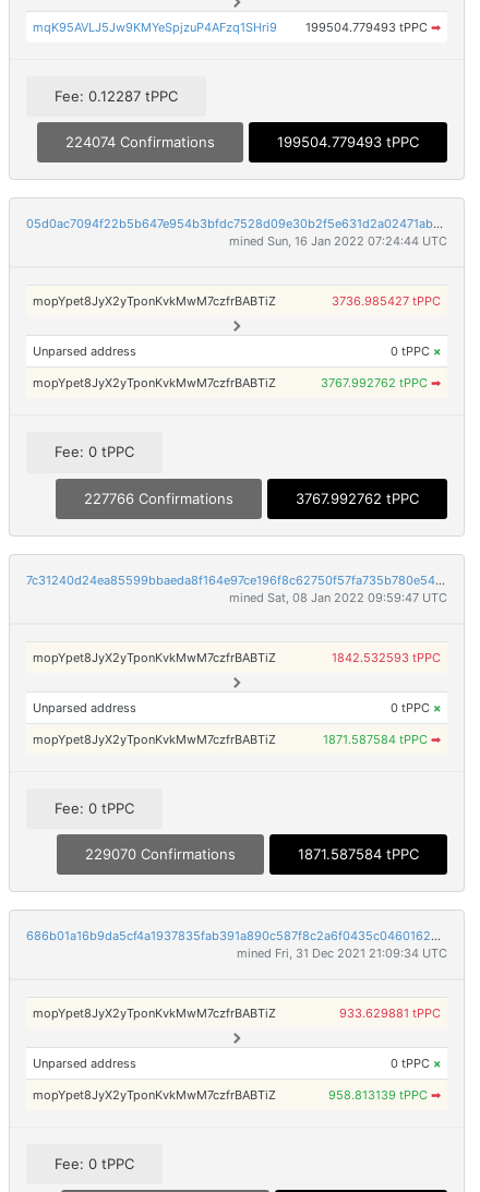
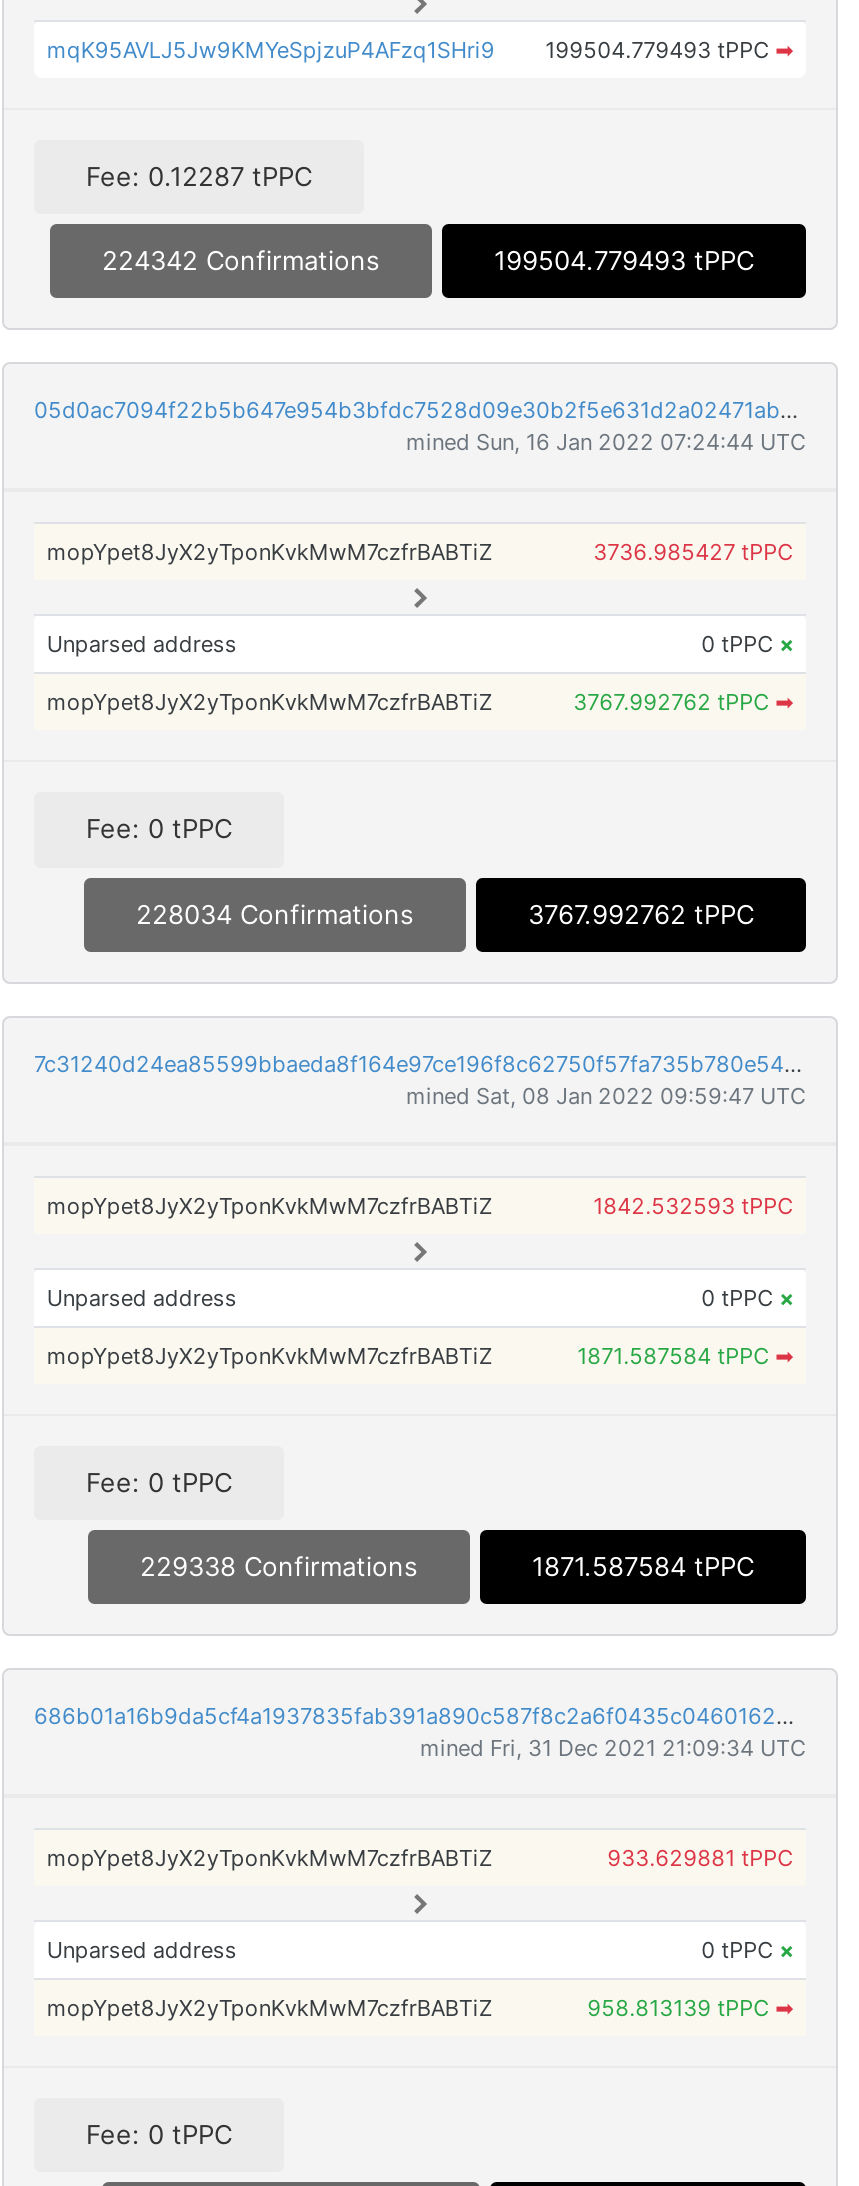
[65,133,215,151] 224074 Confirmations -> [102,245,380,277] 224342 Confirmations
[84,489,233,507] 227766 Confirmations -> [136,897,414,929] 228034 Confirmations
[85,845,236,863] 229070 Confirmations -> [140,1550,418,1582] 229338 Confirmations

